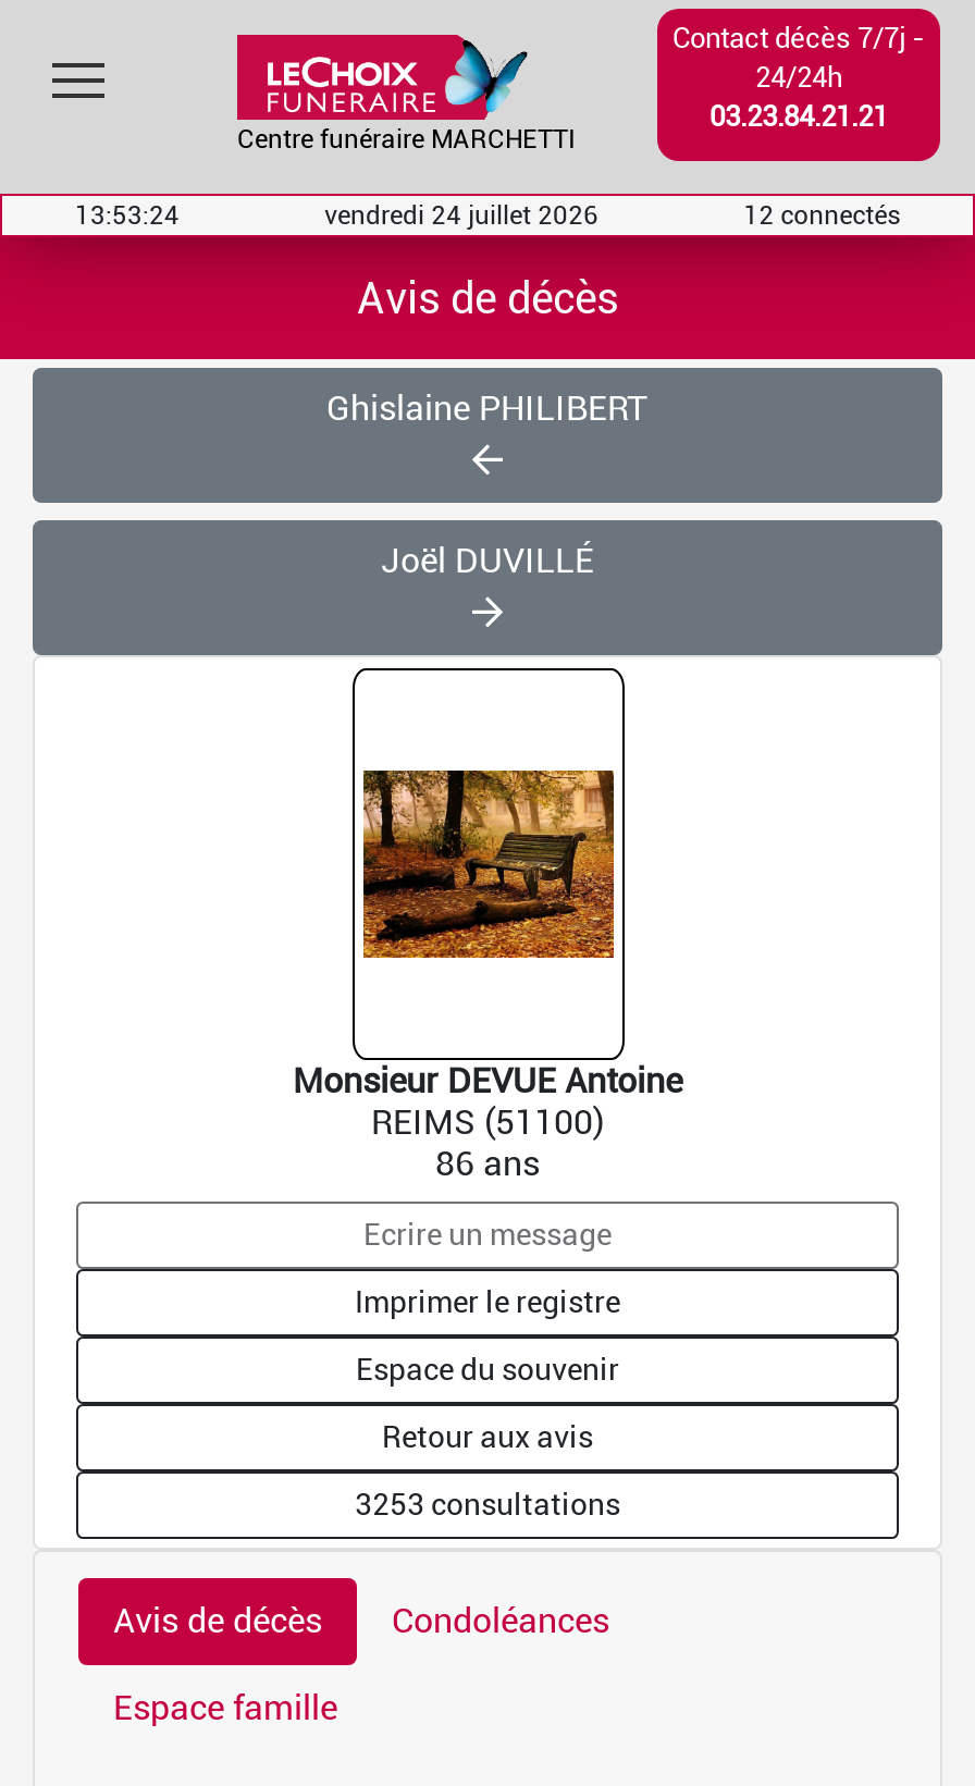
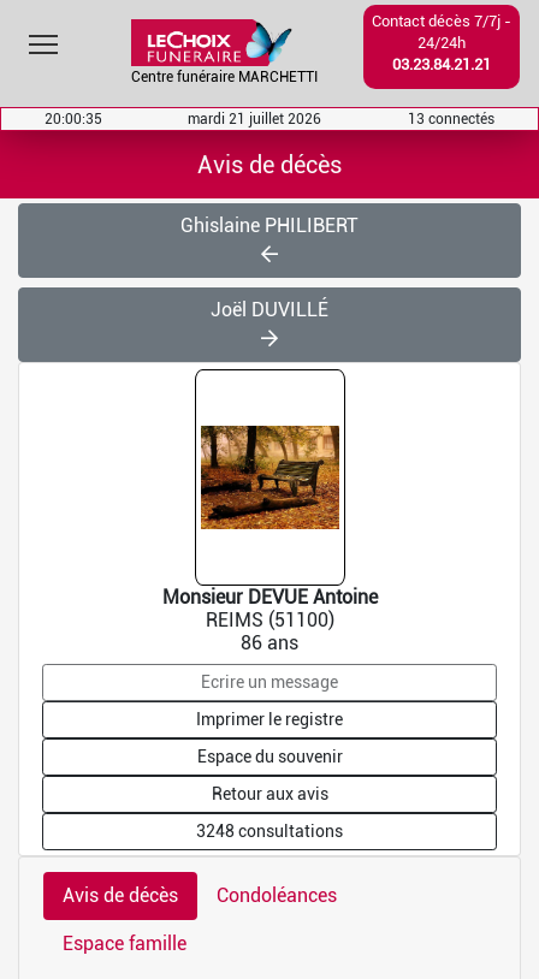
[75,201,179,231] 13:53:24 -> [44,111,102,128] 20:00:35
[324,201,598,231] vendredi 24 juillet 2026 -> [188,111,322,128] mardi 21 juillet 2026
[743,201,900,231] 12 connectés -> [408,111,495,128] 13 connectés
[355,1486,620,1521] 3253 consultations -> [196,821,343,840] 3248 consultations

